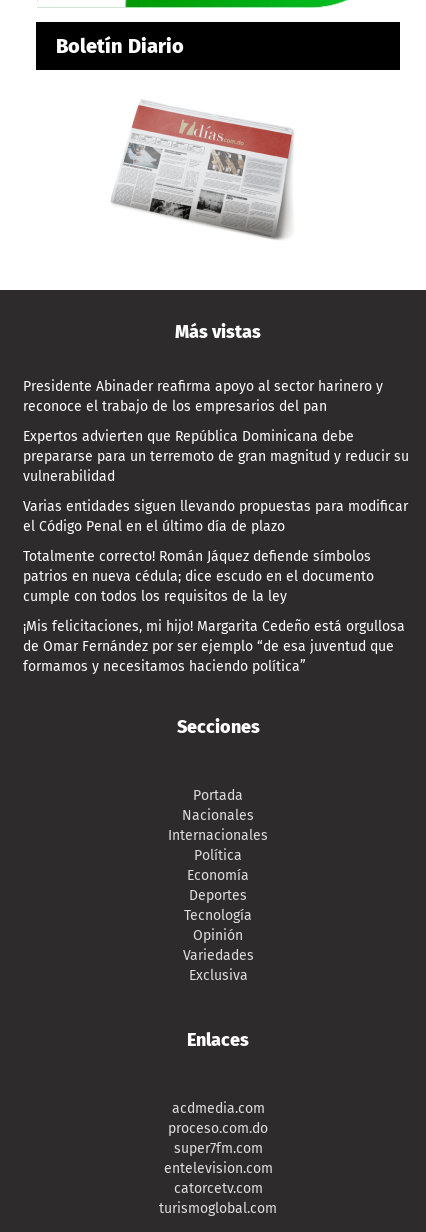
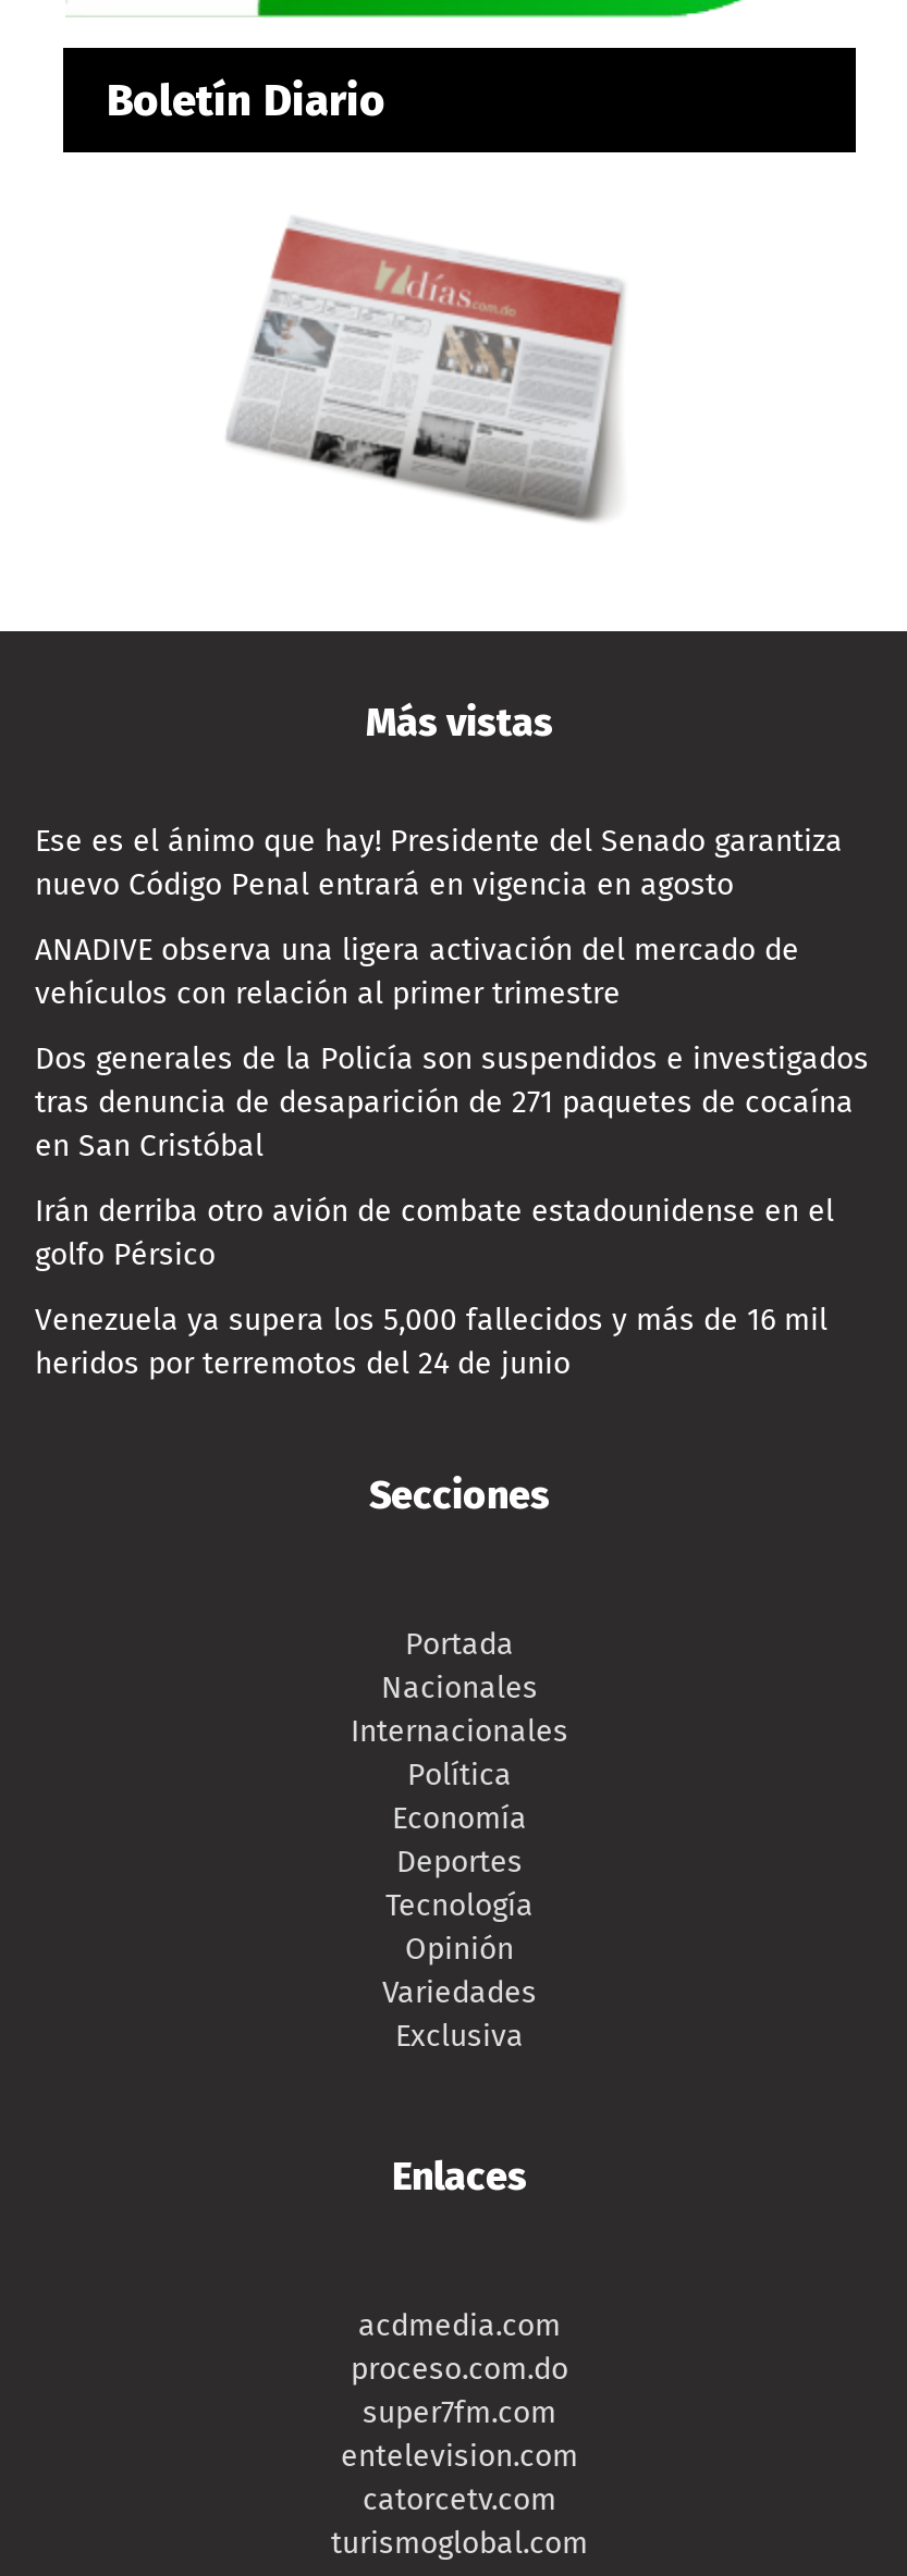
[23,377,383,414] Presidente Abinader reafirma apoyo al sector harinero y | reconoce el trabajo de los empresarios del pan -> [35,822,843,902] Ese es el ánimo que hay! Presidente del Senado garantiza | nuevo Código Penal entrará en vigencia en agosto
[23,427,409,484] Expertos advierten que República Dominicana debe | prepararse para un terremoto de gran magnitud y reducir su | vulnerabilidad -> [35,930,799,1011] ANADIVE observa una ligera activación del mercado de | vehículos con relación al primer trimestre
[23,497,408,534] Varias entidades siguen llevando propuestas para modificar | el Código Penal en el último día de plazo -> [35,1039,869,1163] Dos generales de la Policía son suspendidos e investigados | tras denuncia de desaparición de 271 paquetes de cocaína | en San Cristóbal
[23,547,374,604] Totalmente correcto! Román Jáquez defiende símbolos | patrios en nueva cédula; dice escudo en el documento | cumple con todos los requisitos de la ley -> [35,1192,834,1272] Irán derriba otro avión de combate estadounidense en el | golfo Pérsico
[23,617,405,674] ¡Mis felicitaciones, mi hijo! Margarita Cedeño está orgullosa | de Omar Fernández por ser ejemplo “de esa juventud que | formamos y necesitamos haciendo política” -> [35,1301,828,1381] Venezuela ya supera los 5,000 fallecidos y más de 16 mil | heridos por terremotos del 24 de junio

